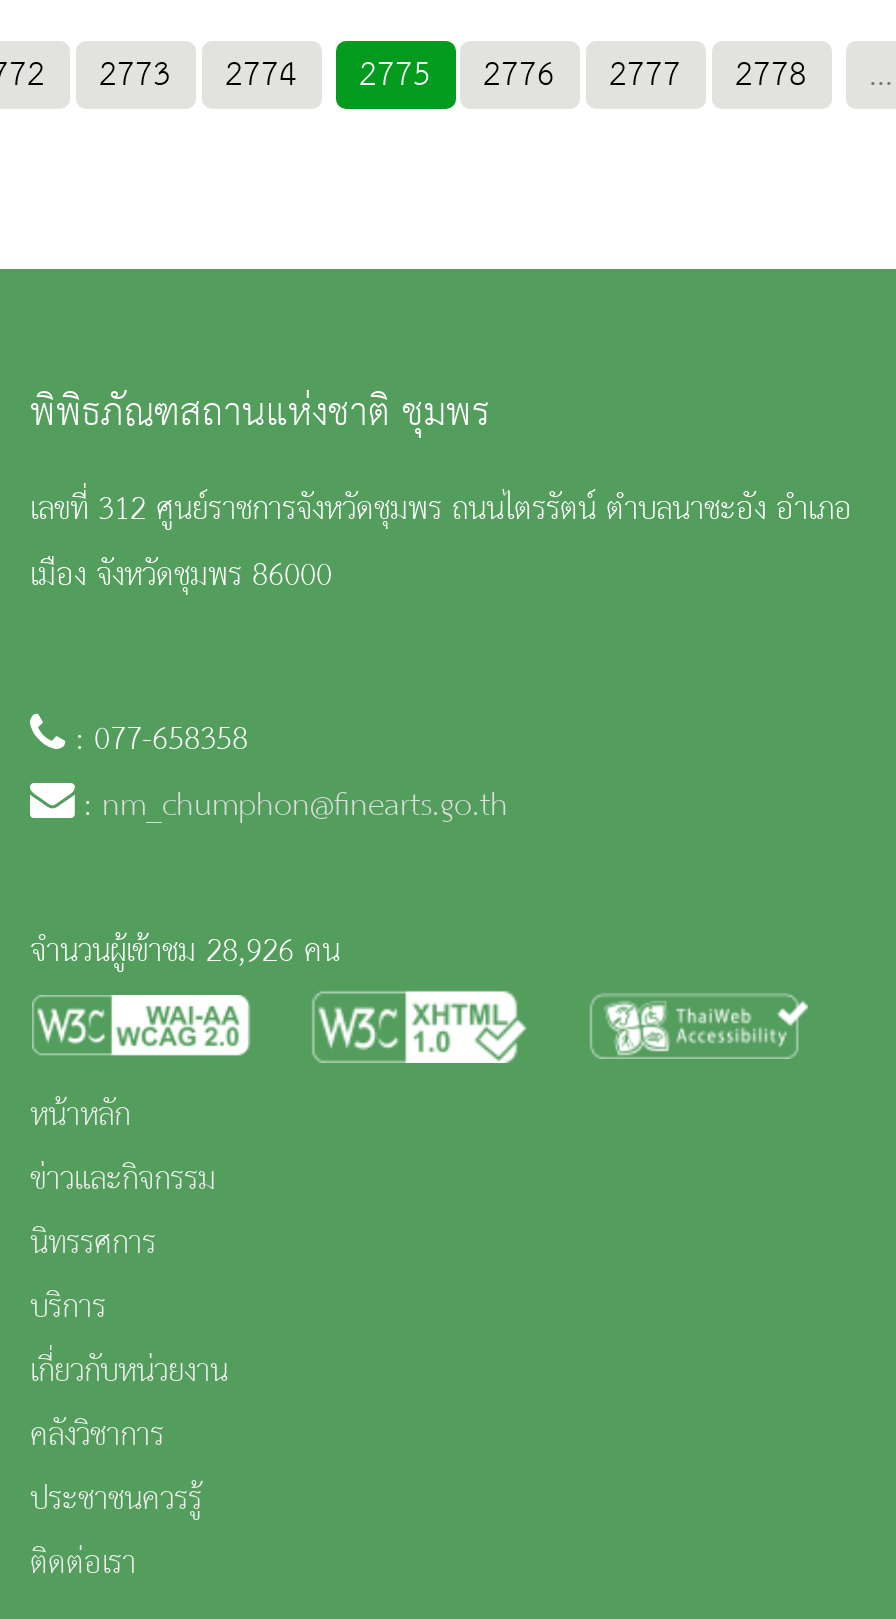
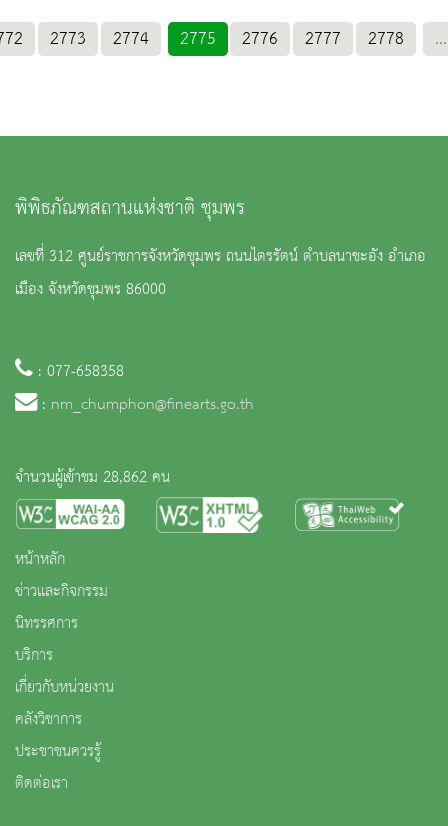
[30,923,340,983] จำนวนผู้เข้าชม 28,926 คน -> [15,463,170,493] จำนวนผู้เข้าชม 28,862 คน

